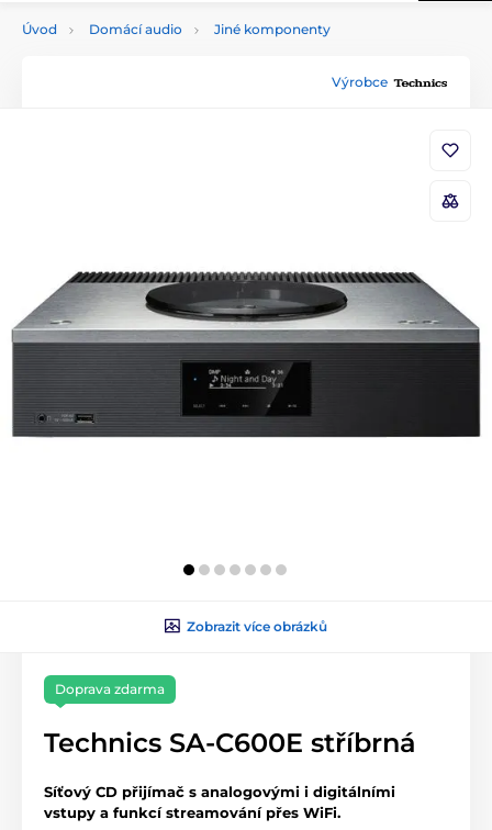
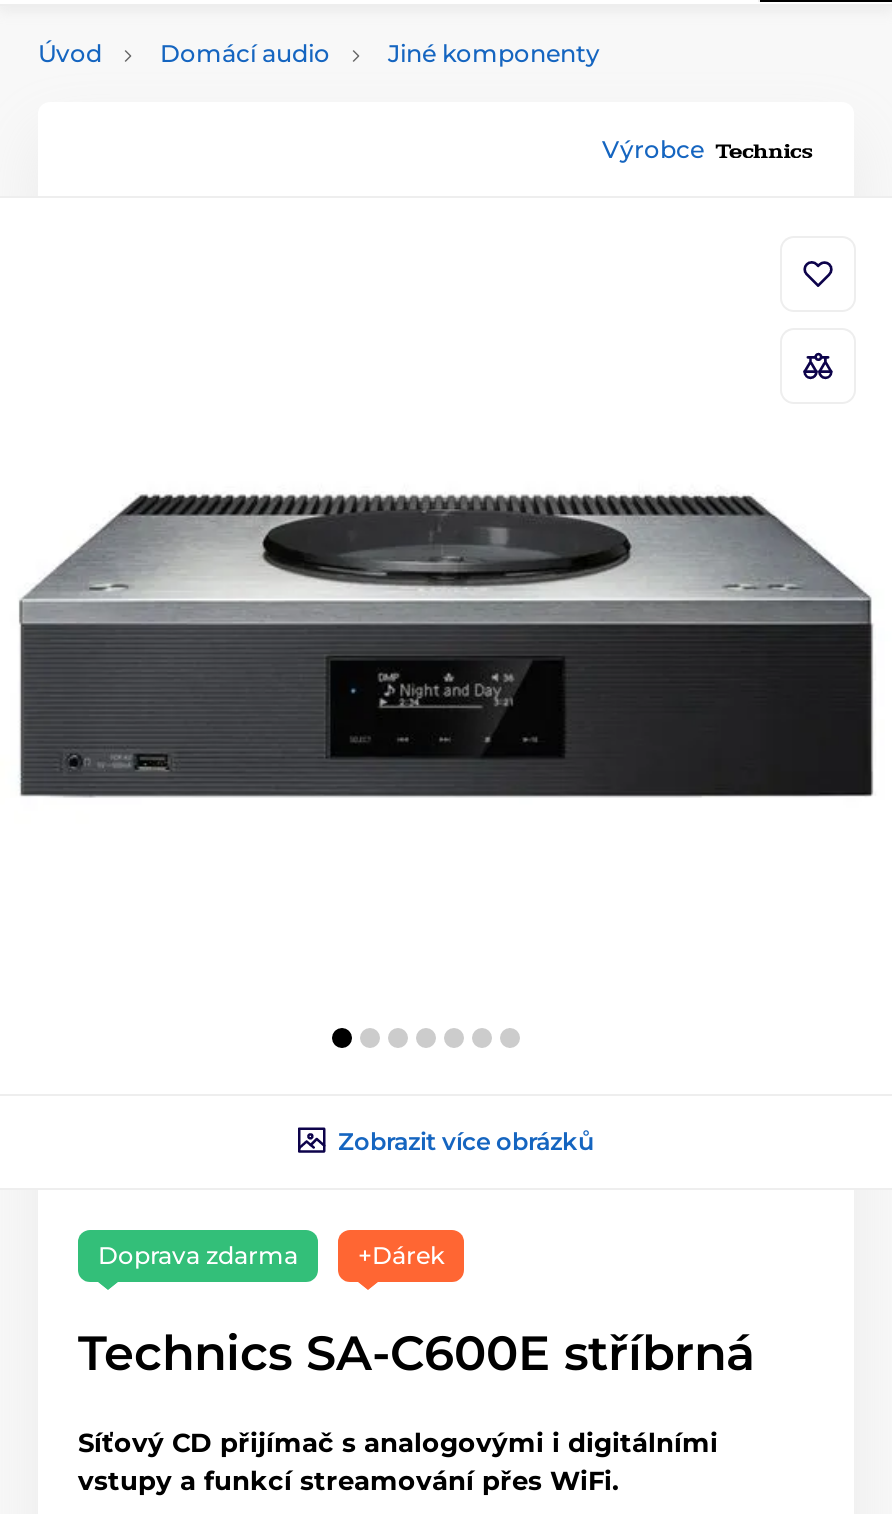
none -> [358,1239,444,1269] +Dárek

